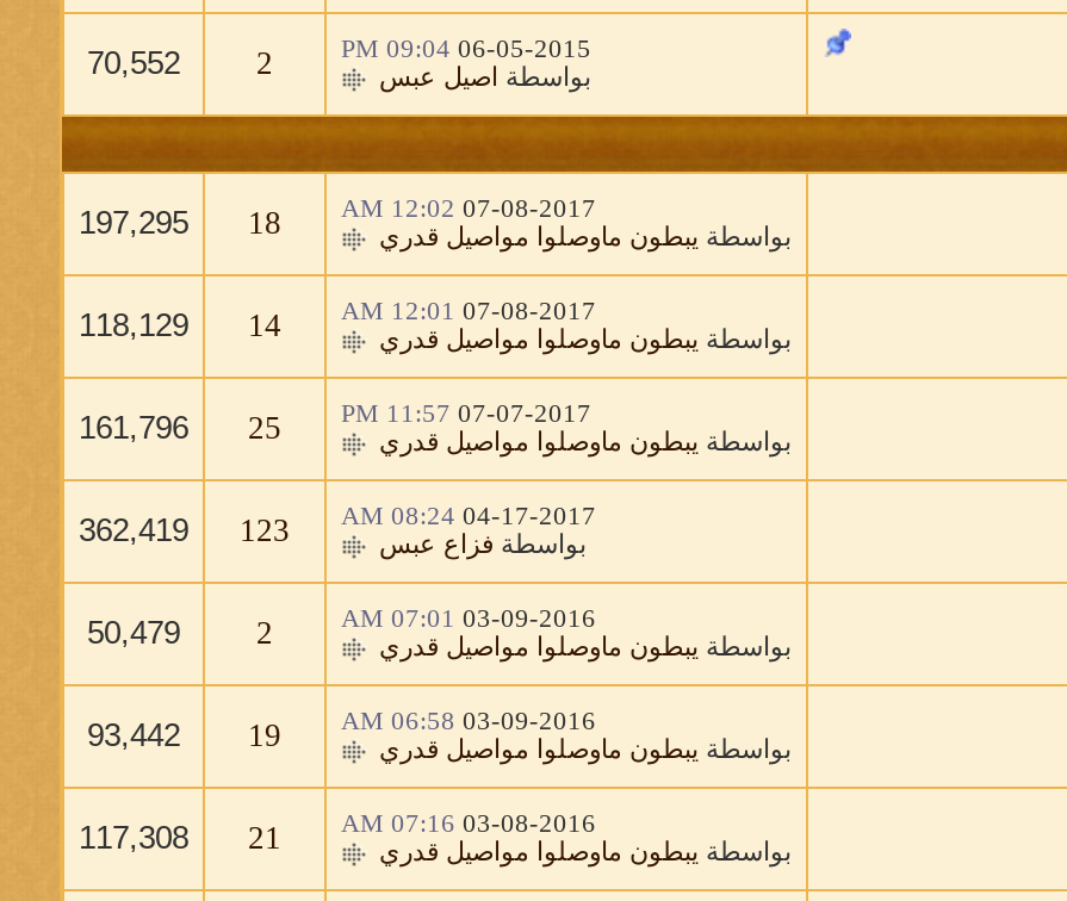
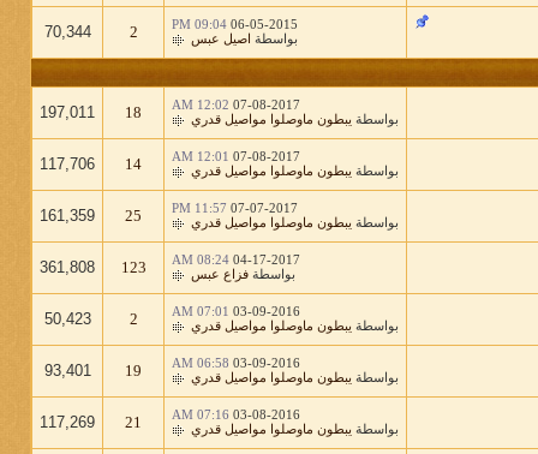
[87,45,180,81] 70,552 -> [44,23,91,41] 70,344
[79,205,281,241] 197,295 18 -> [40,103,142,121] 197,011 18
[79,307,281,343] 118,129 14 -> [40,155,142,173] 117,706 14
[79,410,281,446] 161,796 25 -> [40,207,142,225] 161,359 25
[79,512,290,548] 362,419 123 -> [40,258,146,276] 361,808 123
[87,615,180,651] 50,479 -> [44,310,91,328] 50,423
[87,717,281,753] 93,442 19 -> [44,362,142,380] 93,401 19
[79,820,281,856] 117,308 21 -> [40,413,142,431] 117,269 21

